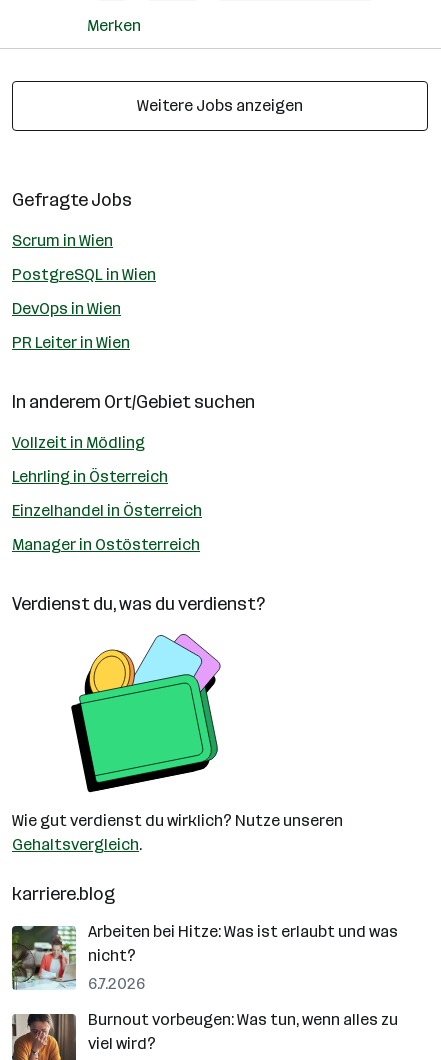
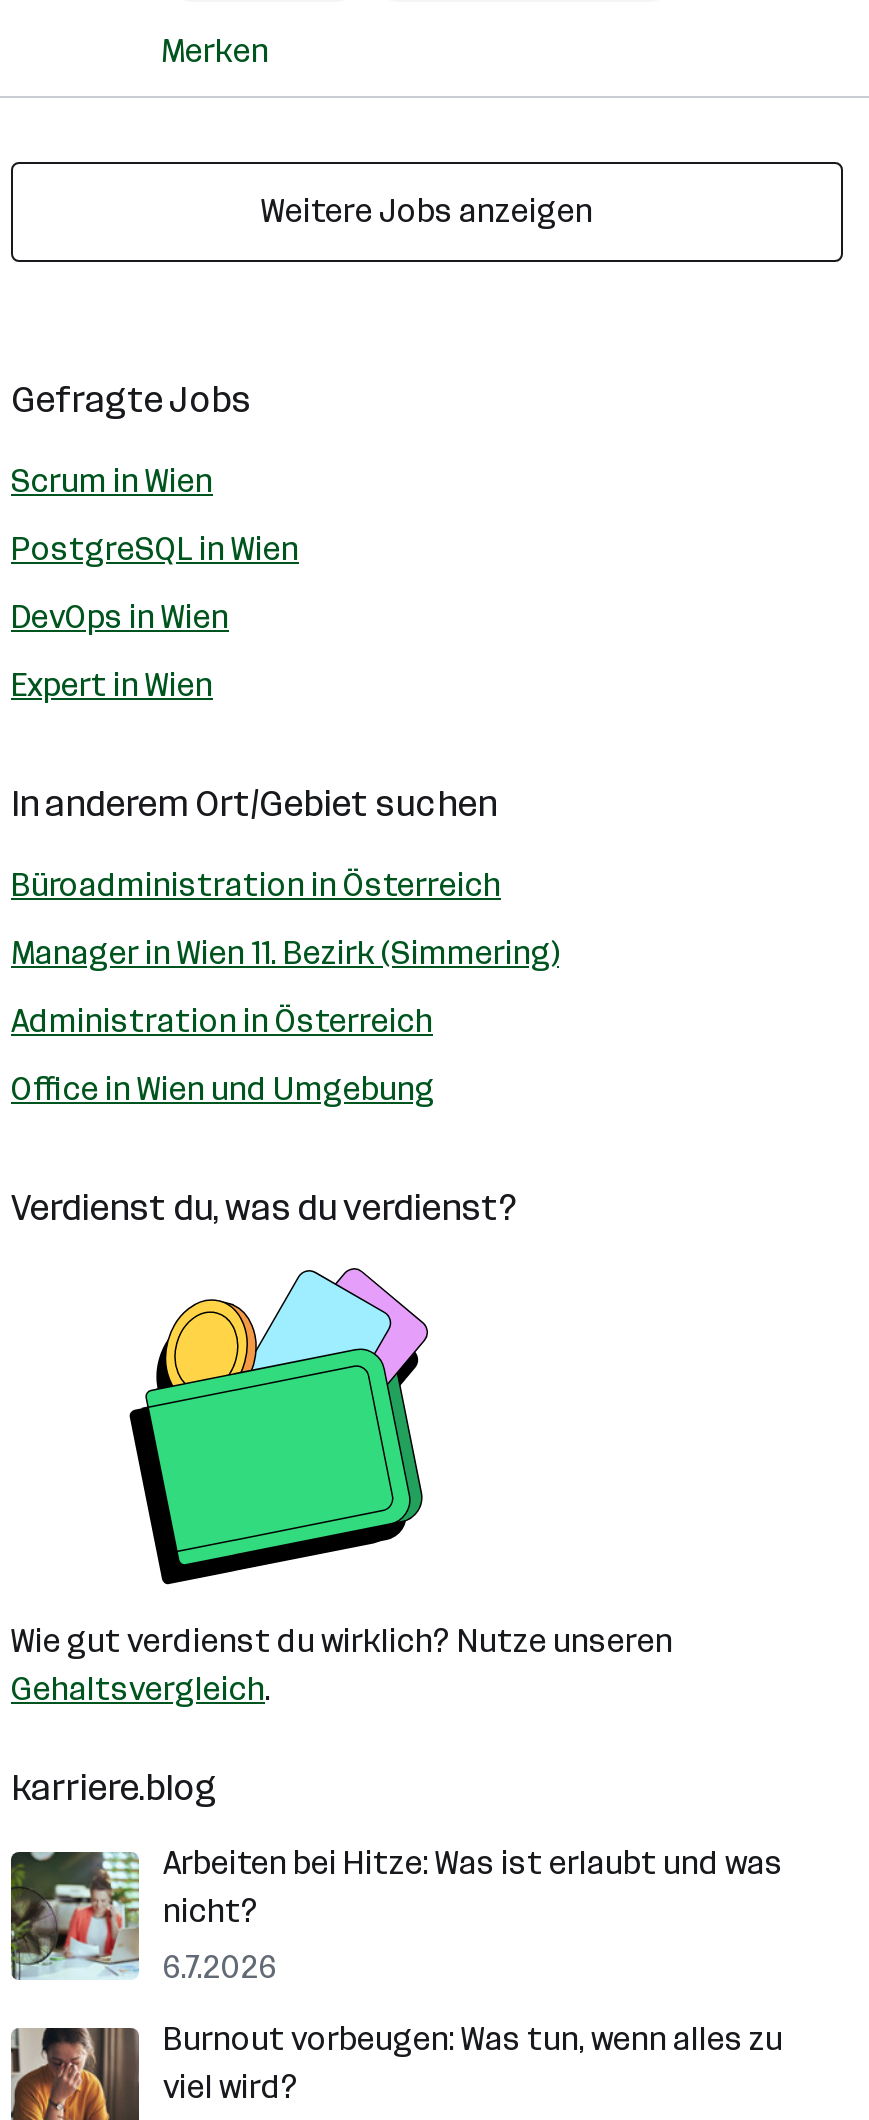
[12,333,130,352] PR Leiter in Wien -> [11,666,213,704] Expert in Wien
[12,433,145,452] Vollzeit in Mödling -> [11,866,501,904] Büroadministration in Österreich
[12,467,168,486] Lehrling in Österreich -> [11,934,559,972] Manager in Wien 11. Bezirk (Simmering)
[12,501,202,520] Einzelhandel in Österreich -> [11,1002,433,1040] Administration in Österreich
[12,535,200,554] Manager in Ostösterreich -> [11,1070,435,1108] Office in Wien und Umgebung

